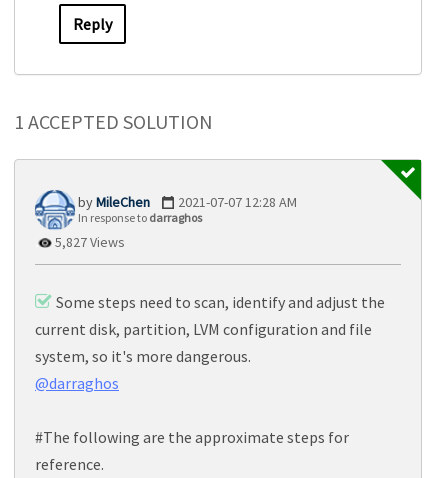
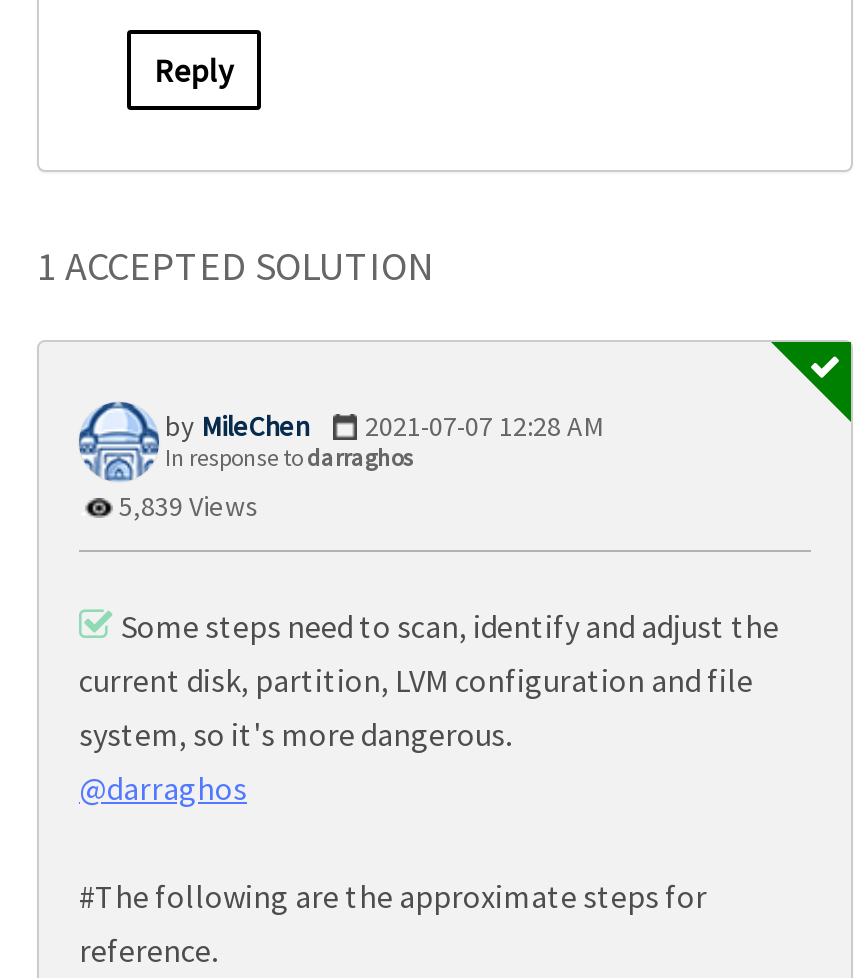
[52,233,125,251] 5,827 Views -> [113,489,259,525] 5,839 Views

